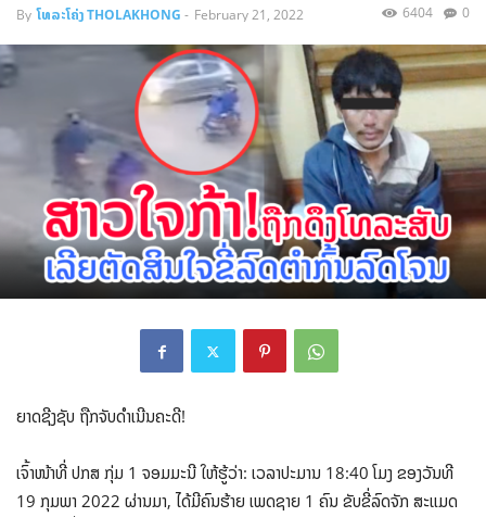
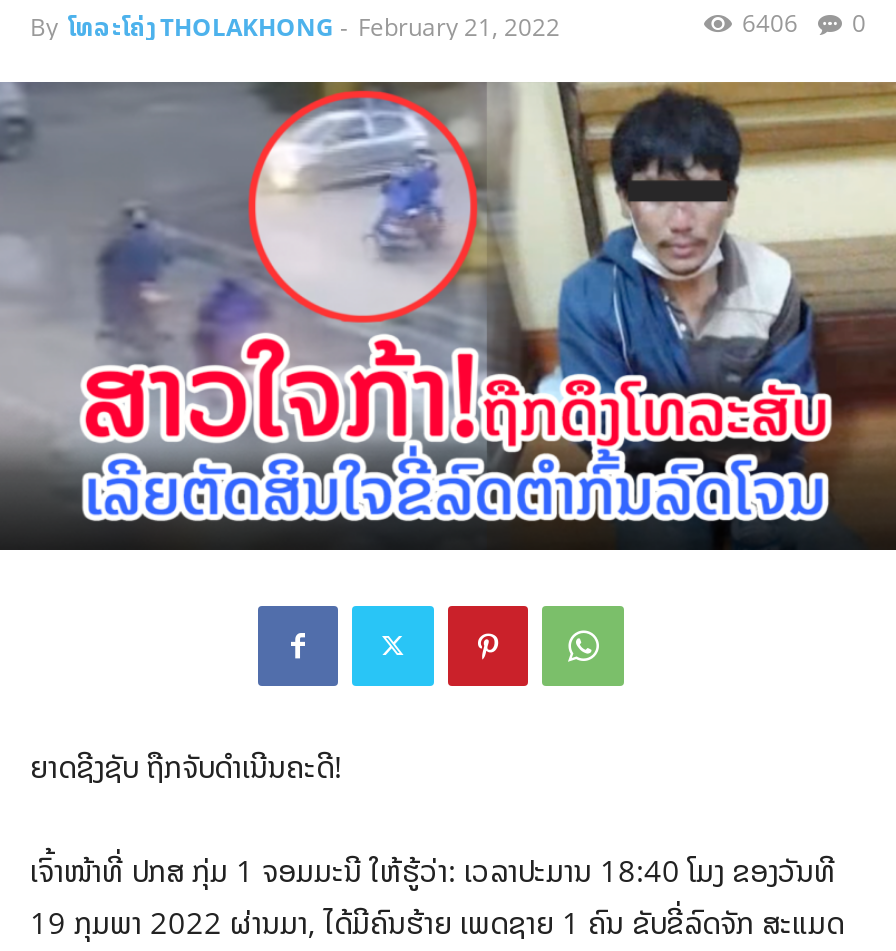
[402,3,470,21] 6404 0 -> [742,5,866,39] 6406 0

